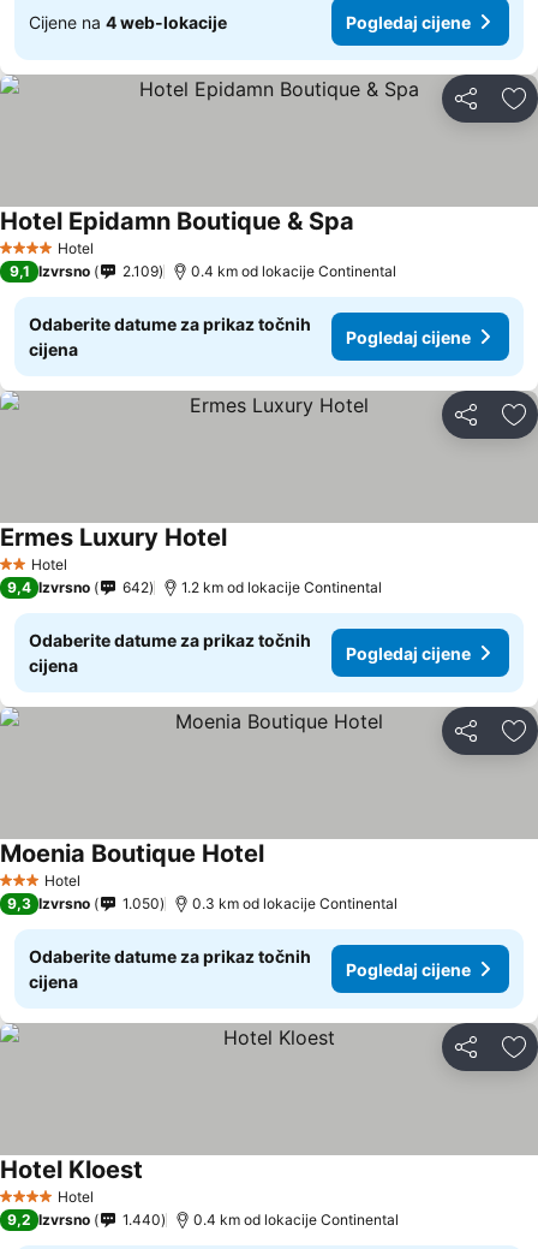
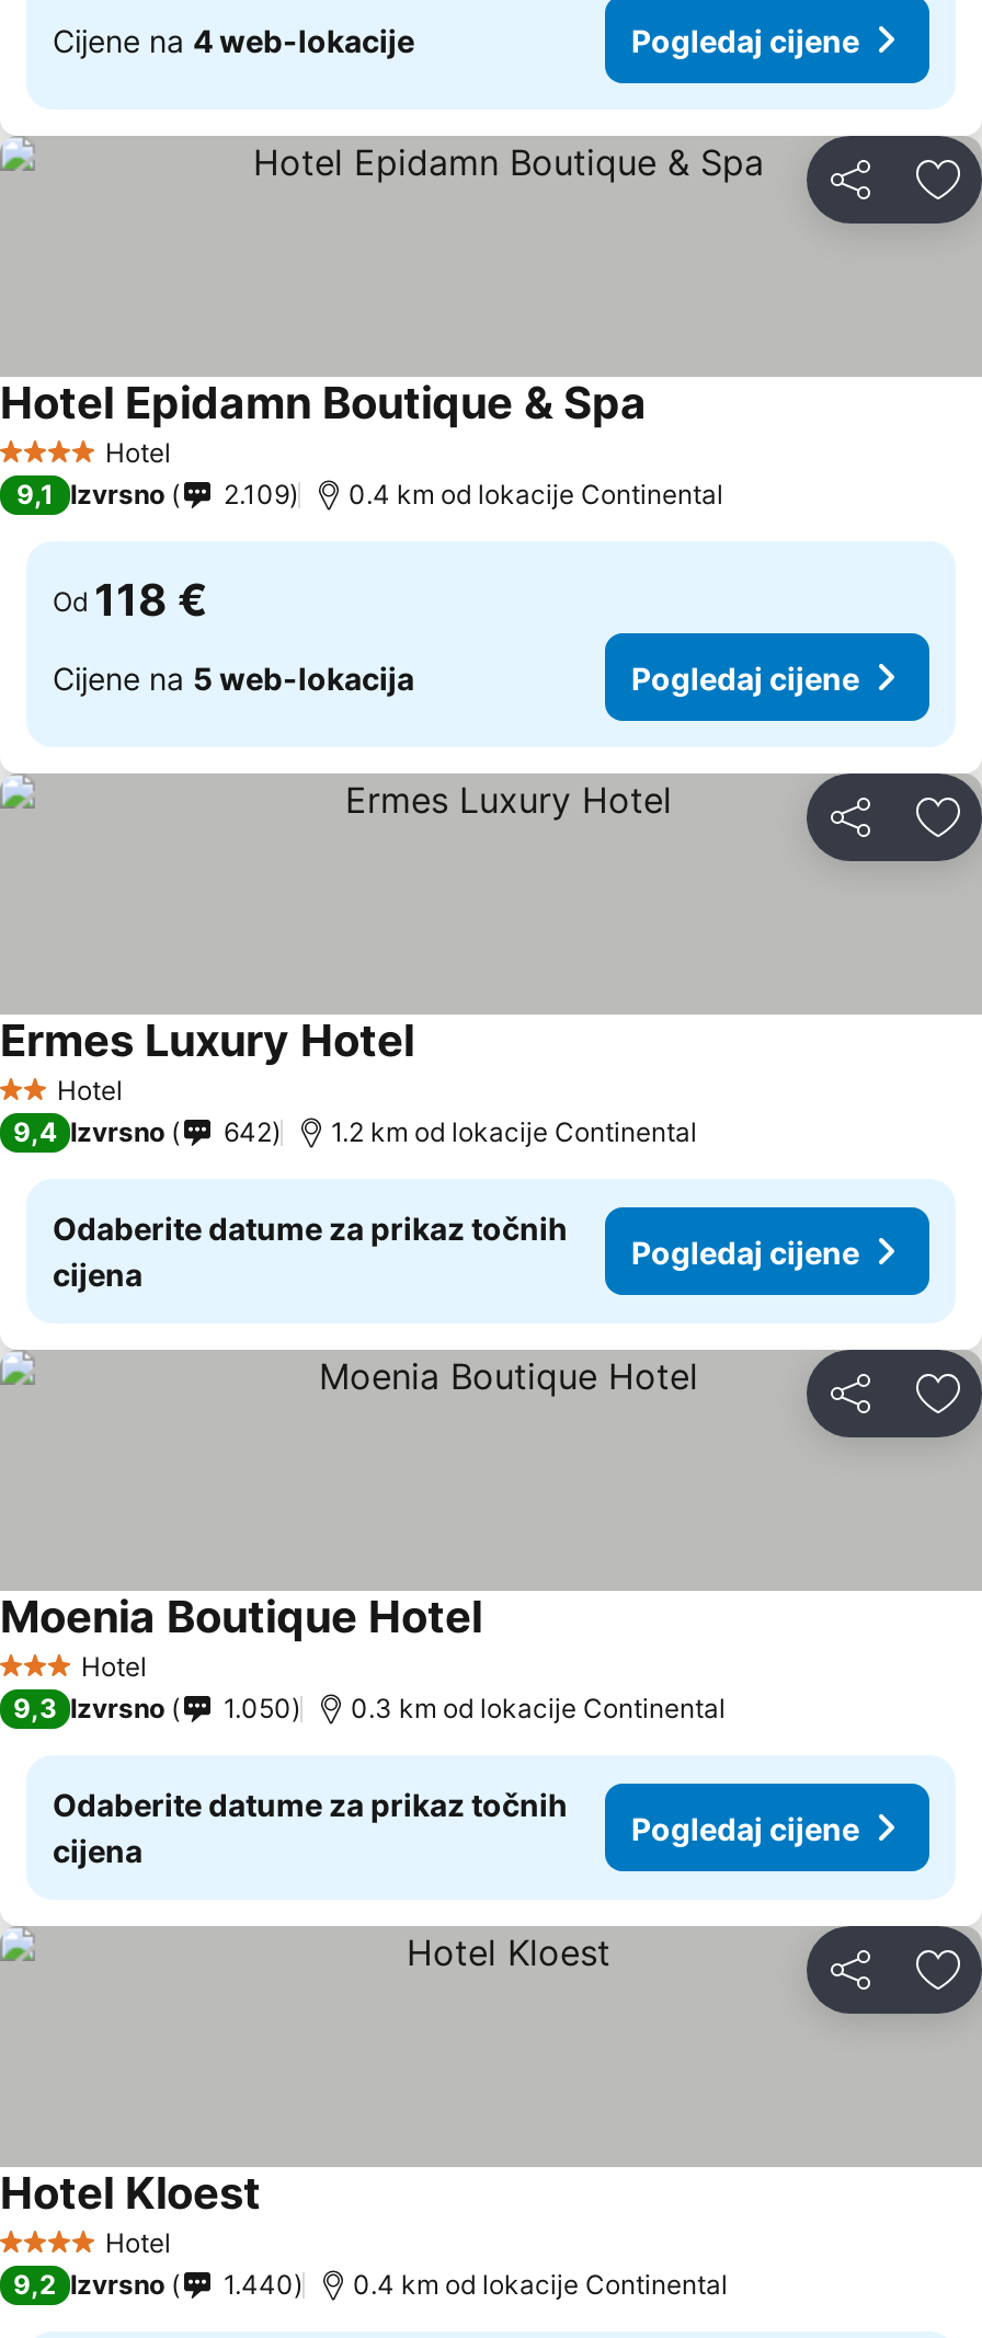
[29,314,311,359] Odaberite datume za prikaz točnih | cijena -> [53,574,414,696] Od 118 € | Cijene na 5 web-lokacija

